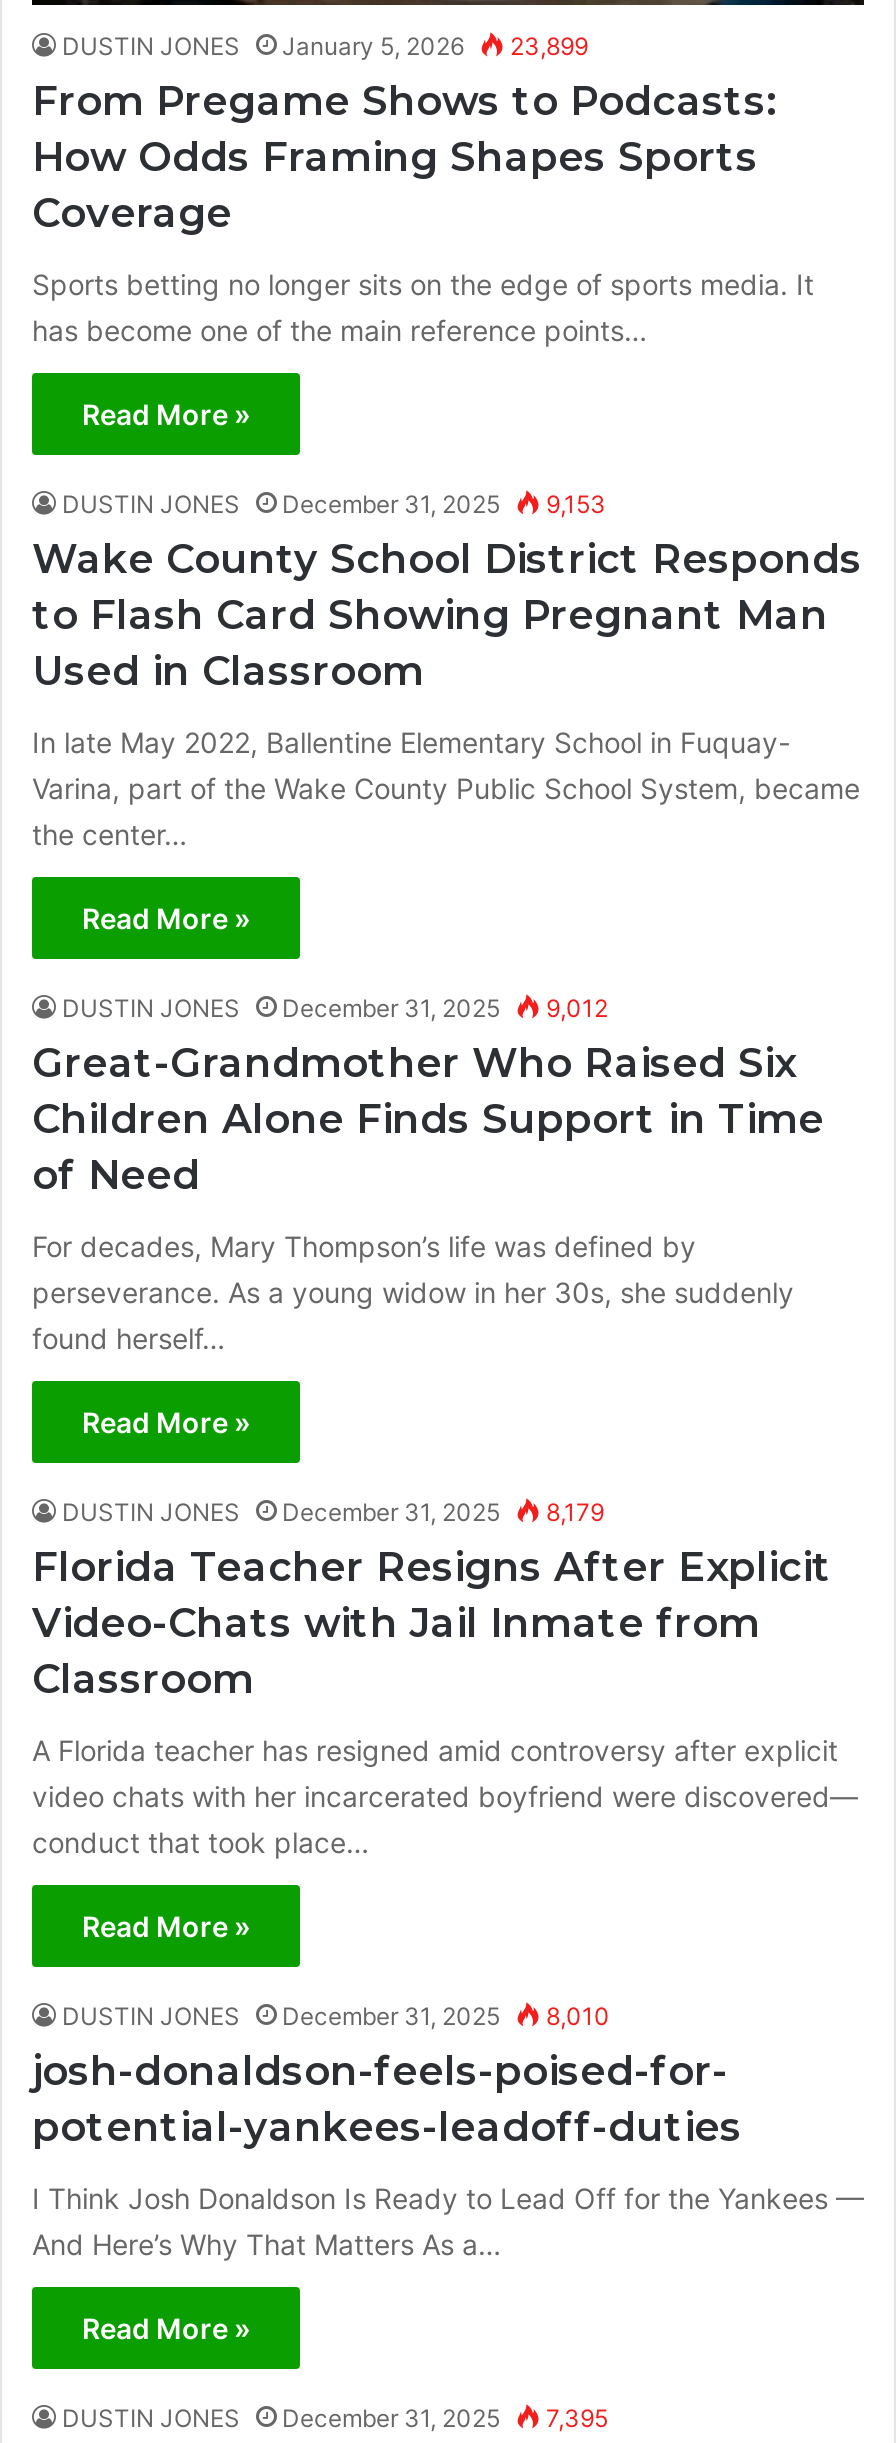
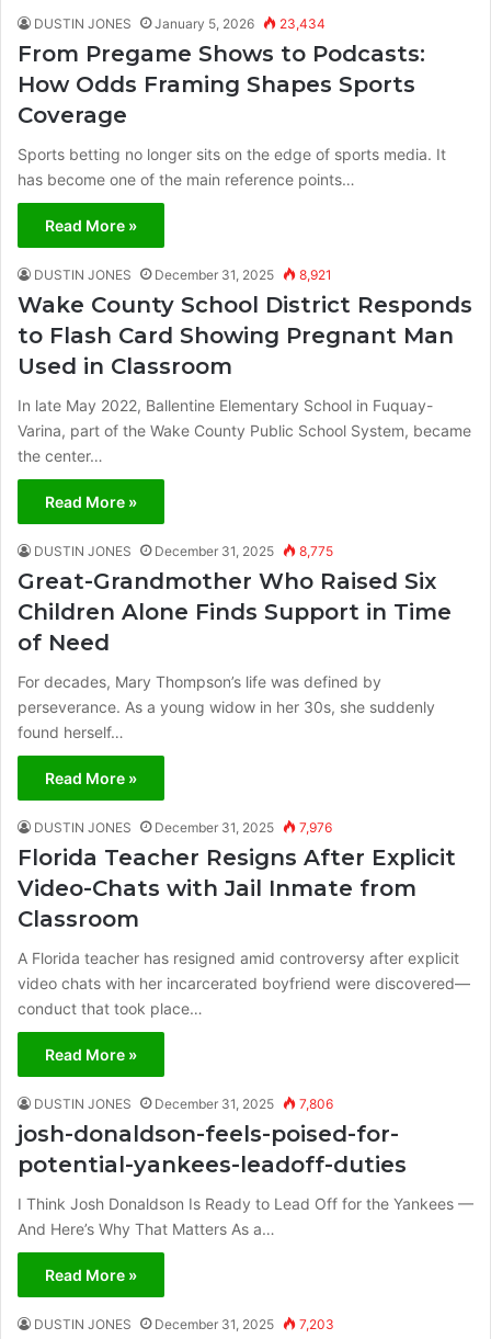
[62,31,588,61] DUSTIN JONES January 5, 2026 23,899 -> [34,16,326,32] DUSTIN JONES January 5, 2026 23,434
[62,489,606,519] DUSTIN JONES December 31, 2025 9,153 -> [34,267,332,283] DUSTIN JONES December 31, 2025 8,921
[62,993,608,1023] DUSTIN JONES December 31, 2025 9,012 -> [34,543,333,560] DUSTIN JONES December 31, 2025 8,775
[62,1497,604,1527] DUSTIN JONES December 31, 2025 8,179 -> [34,820,332,836] DUSTIN JONES December 31, 2025 7,976
[62,2001,610,2031] DUSTIN JONES December 31, 2025 8,010 -> [34,1096,333,1112] DUSTIN JONES December 31, 2025 7,806
[62,2403,608,2433] DUSTIN JONES December 31, 2025 7,395 -> [34,1316,334,1333] DUSTIN JONES December 31, 2025 7,203

